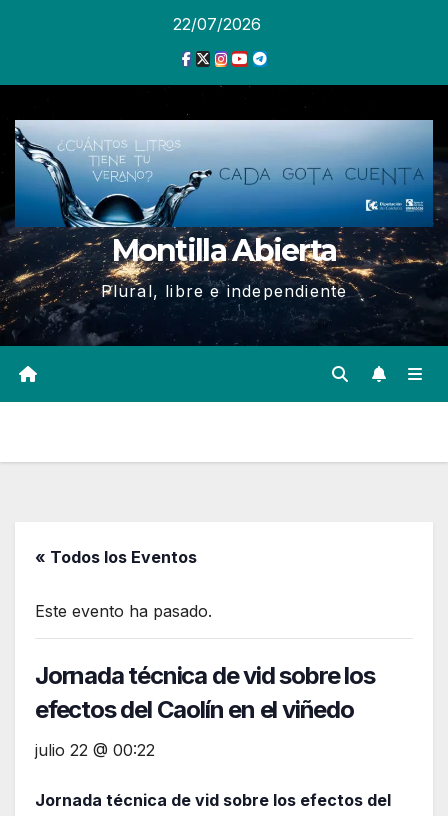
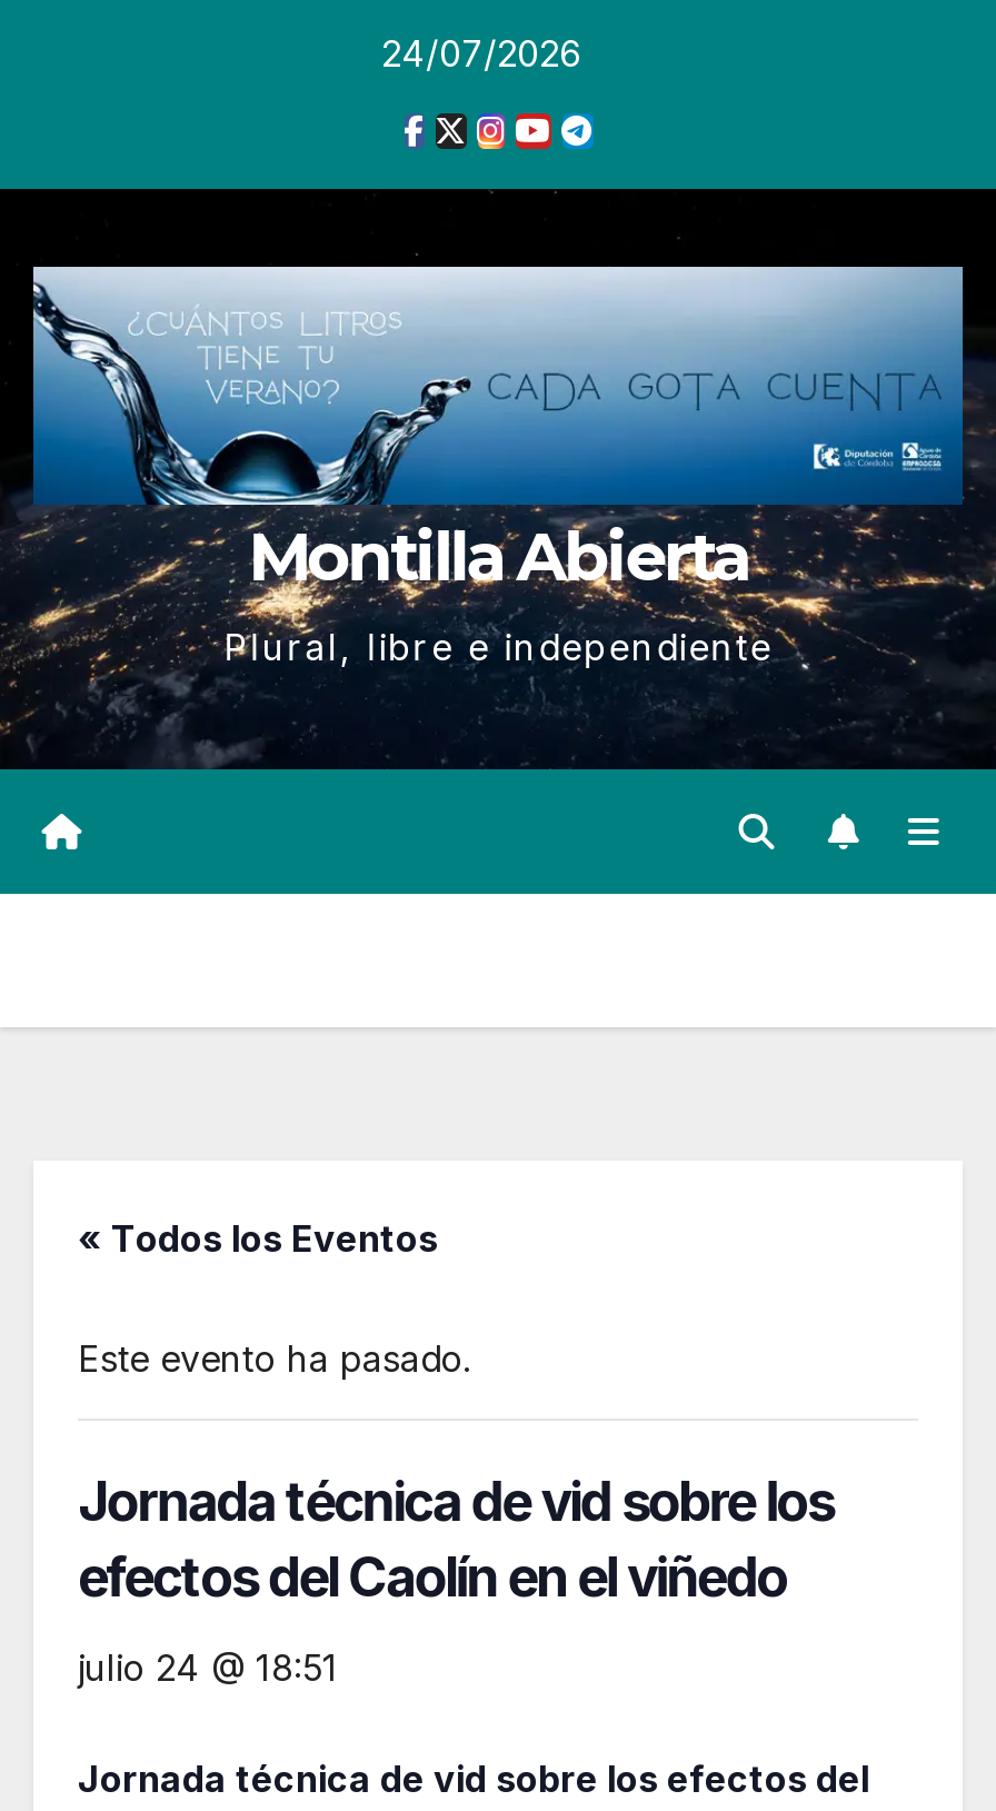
[172,14,260,34] 22/07/2026 -> [381,31,581,76] 24/07/2026
[35,740,155,760] julio 22 @ 00:22 -> [78,1645,338,1690] julio 24 @ 18:51

